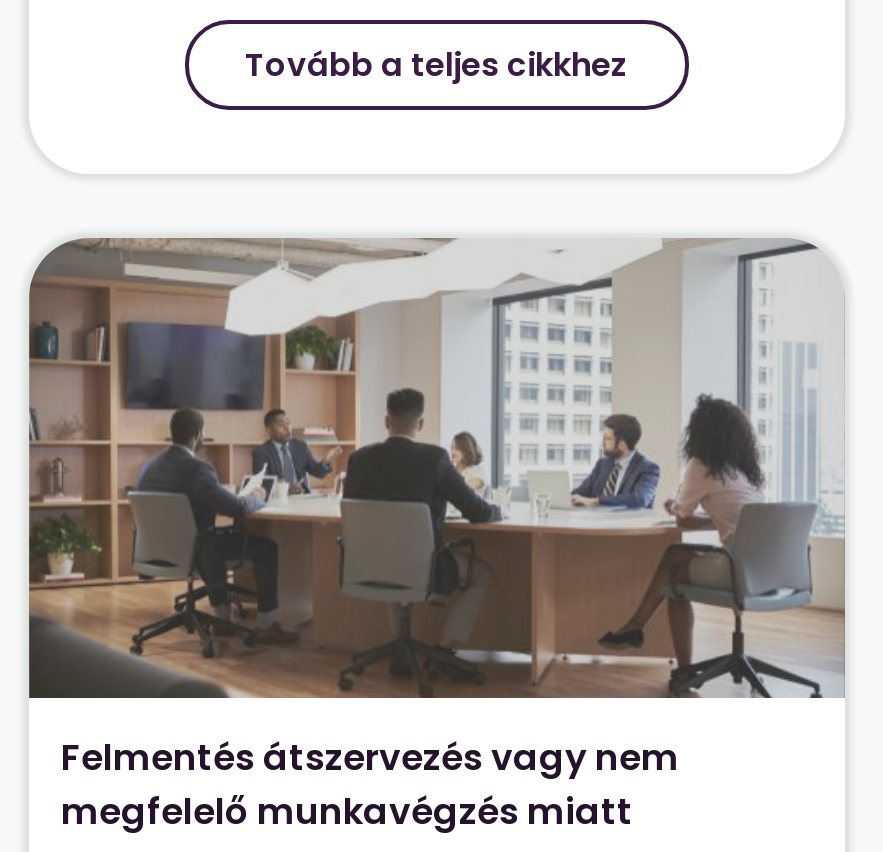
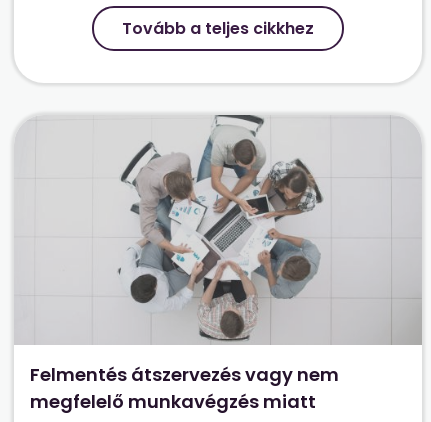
[27,236,845,700] [image] -> [14,114,421,345] [image]

